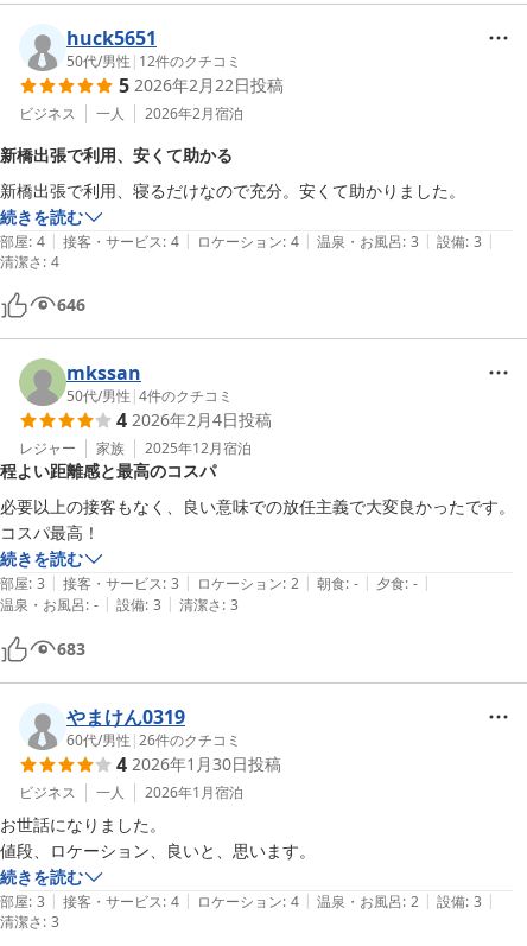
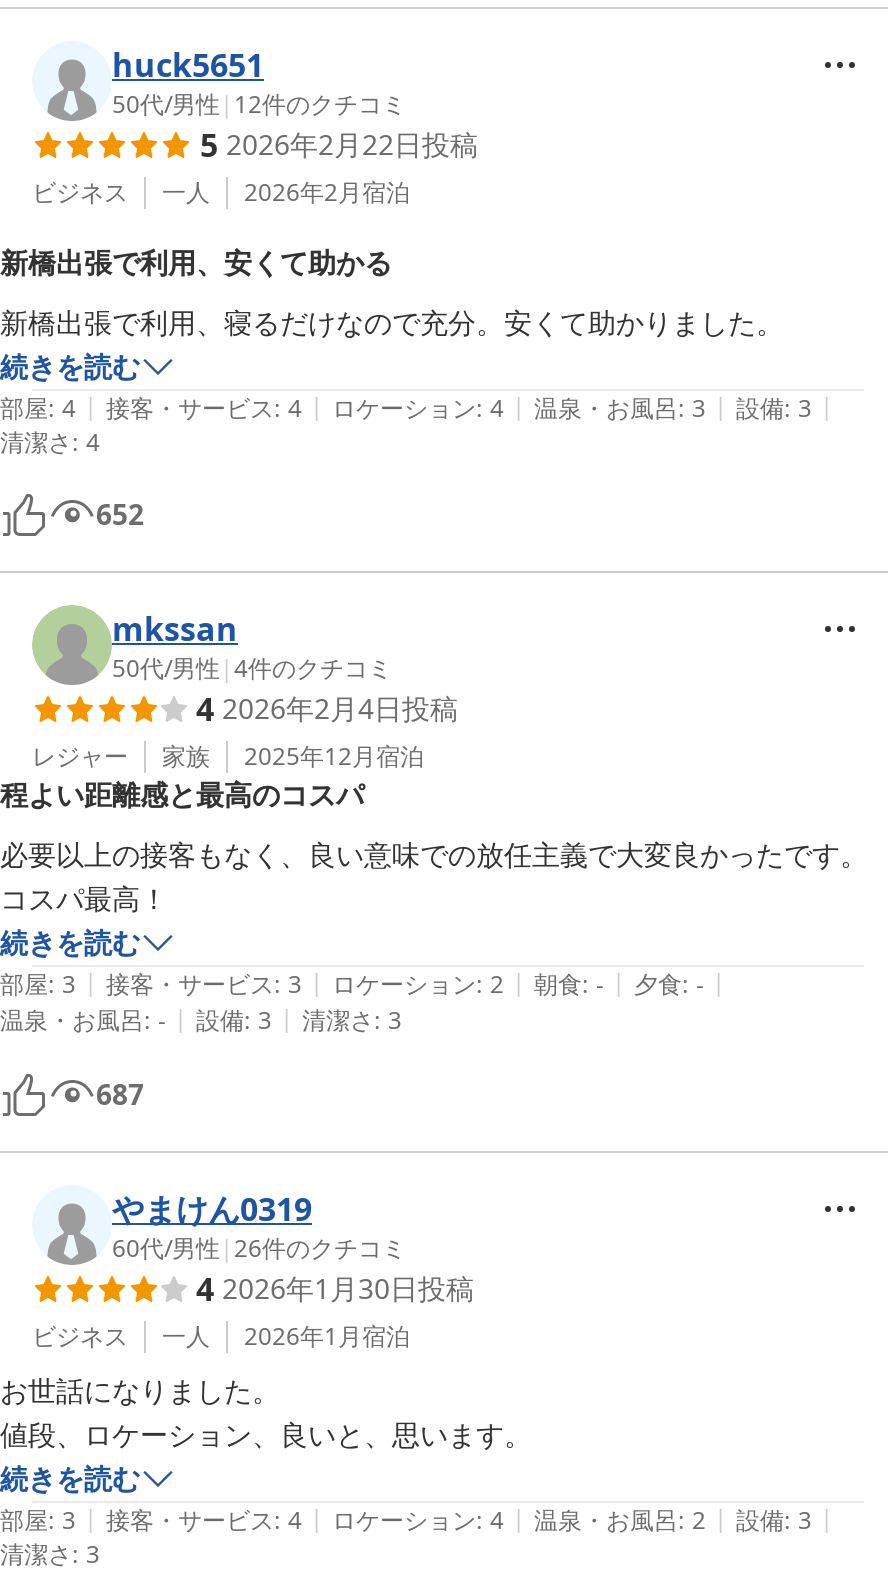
[57,293,85,316] 646 -> [96,495,144,533] 652
[57,637,85,660] 683 -> [96,1075,144,1113] 687

